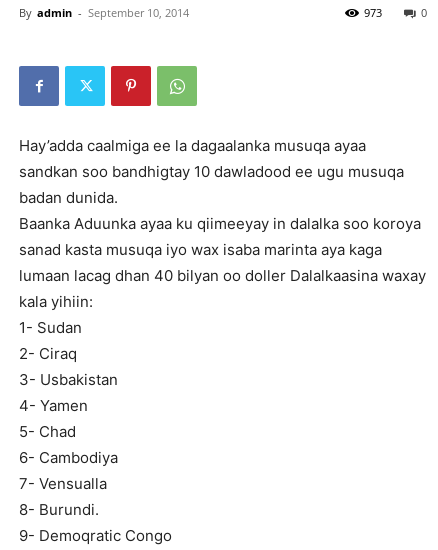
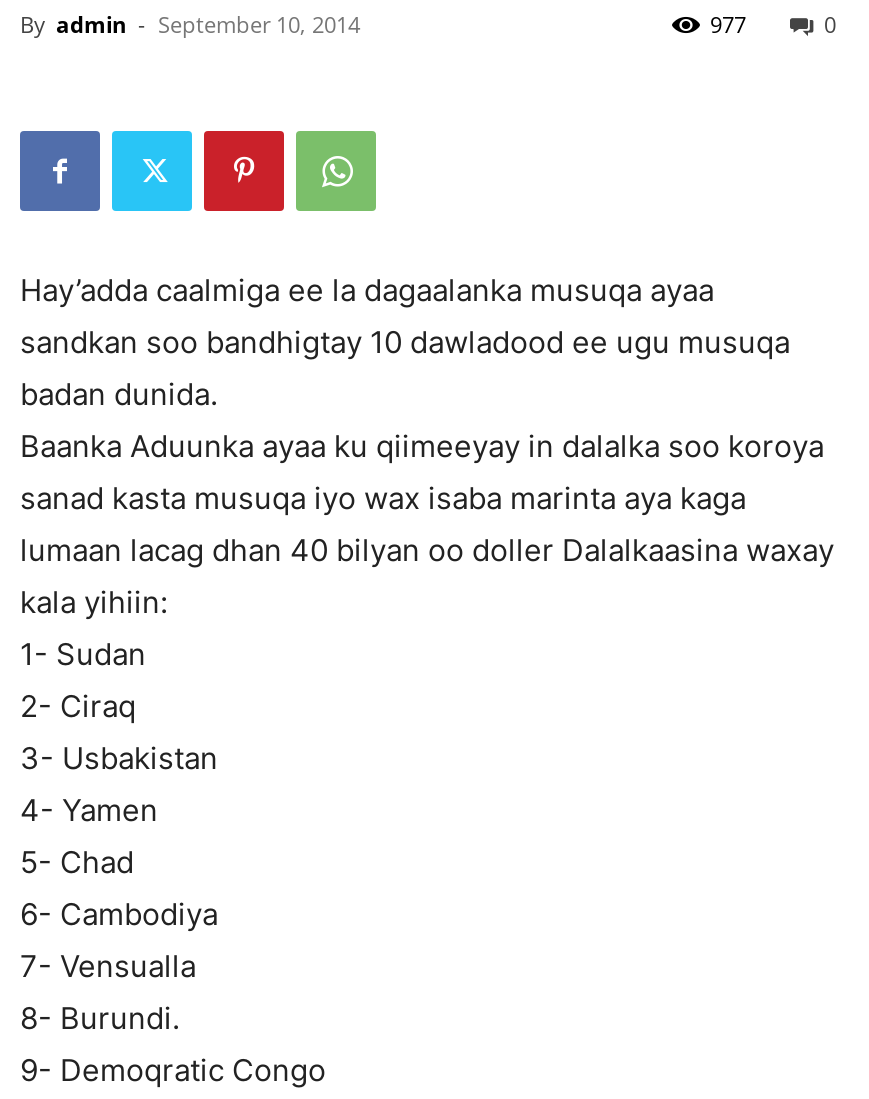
[364,5,382,20] 973 -> [710,9,746,39] 977

